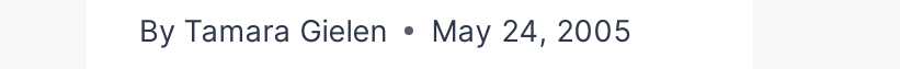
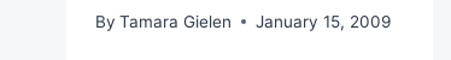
[139,12,631,47] By Tamara Gielen May 24, 2005 -> [95,12,391,31] By Tamara Gielen January 15, 2009

